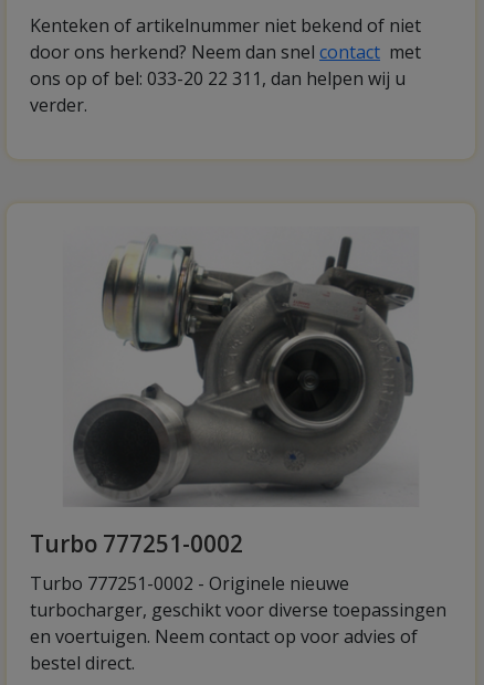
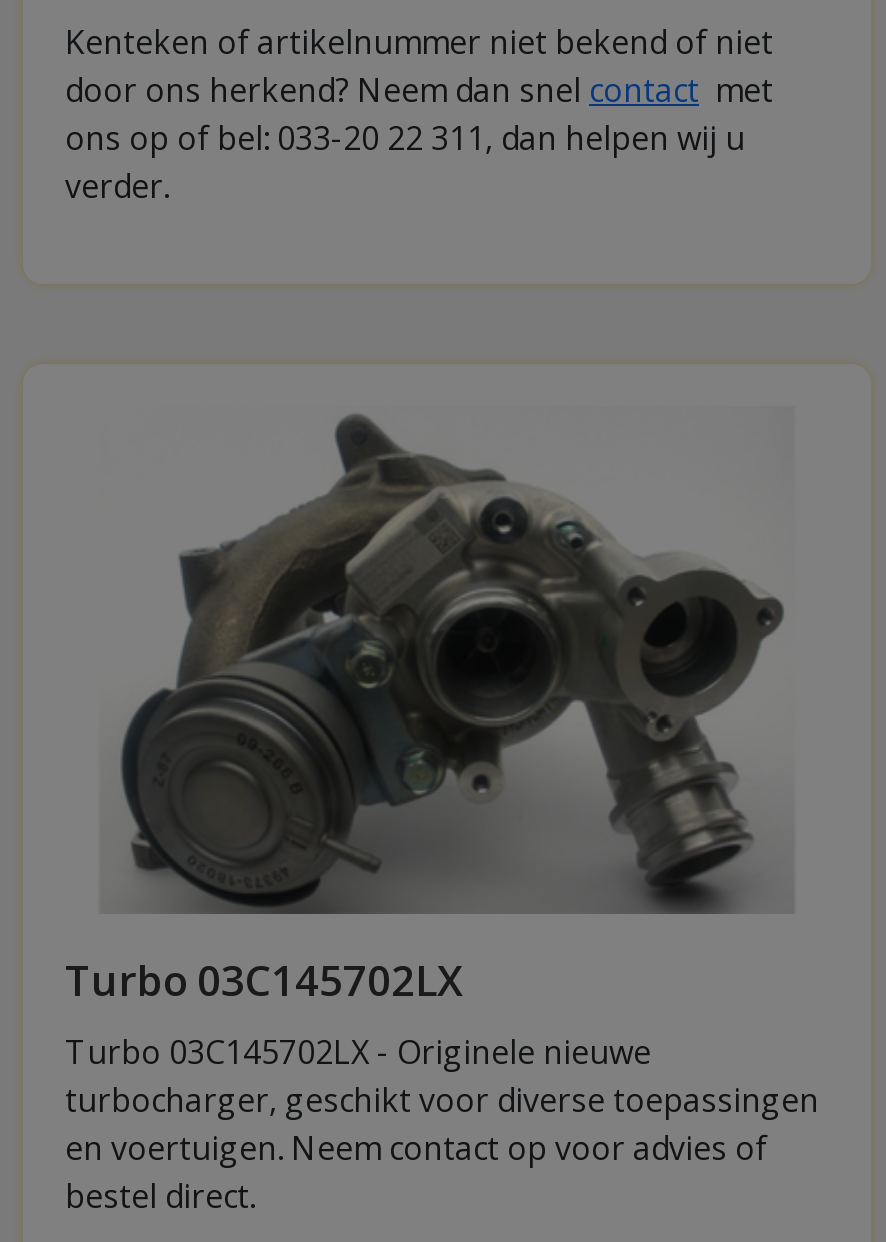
[30,231,431,559] [image] | Turbo 777251-0002 -> [65,412,793,1009] [image] | Turbo 03C145702LX
[30,572,349,596] Turbo 777251-0002 - Originele nieuwe -> [65,1031,651,1075] Turbo 03C145702LX - Originele nieuwe

